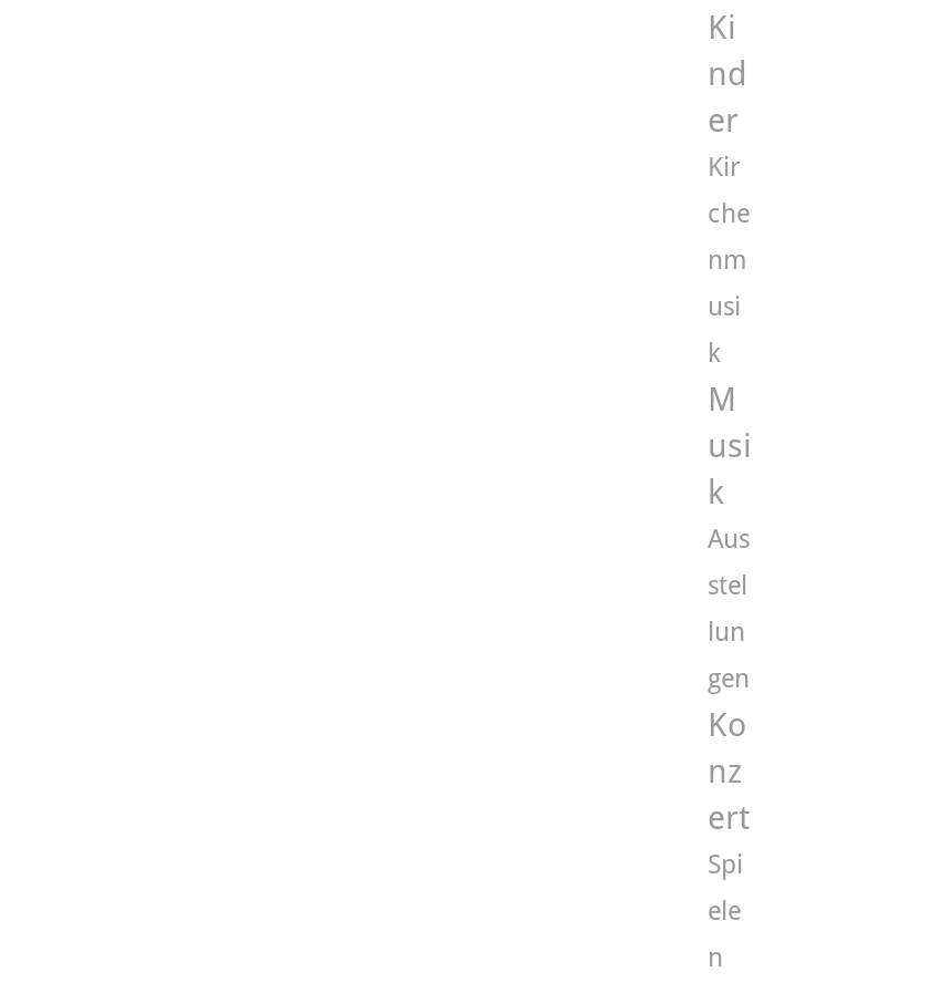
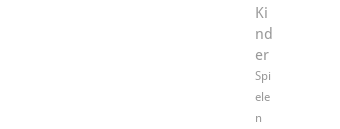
[708,153,752,839] Kir | che | nm | usi | k | M | usi | k | Aus | stel | lun | gen | Ko | nz | ert -> none

